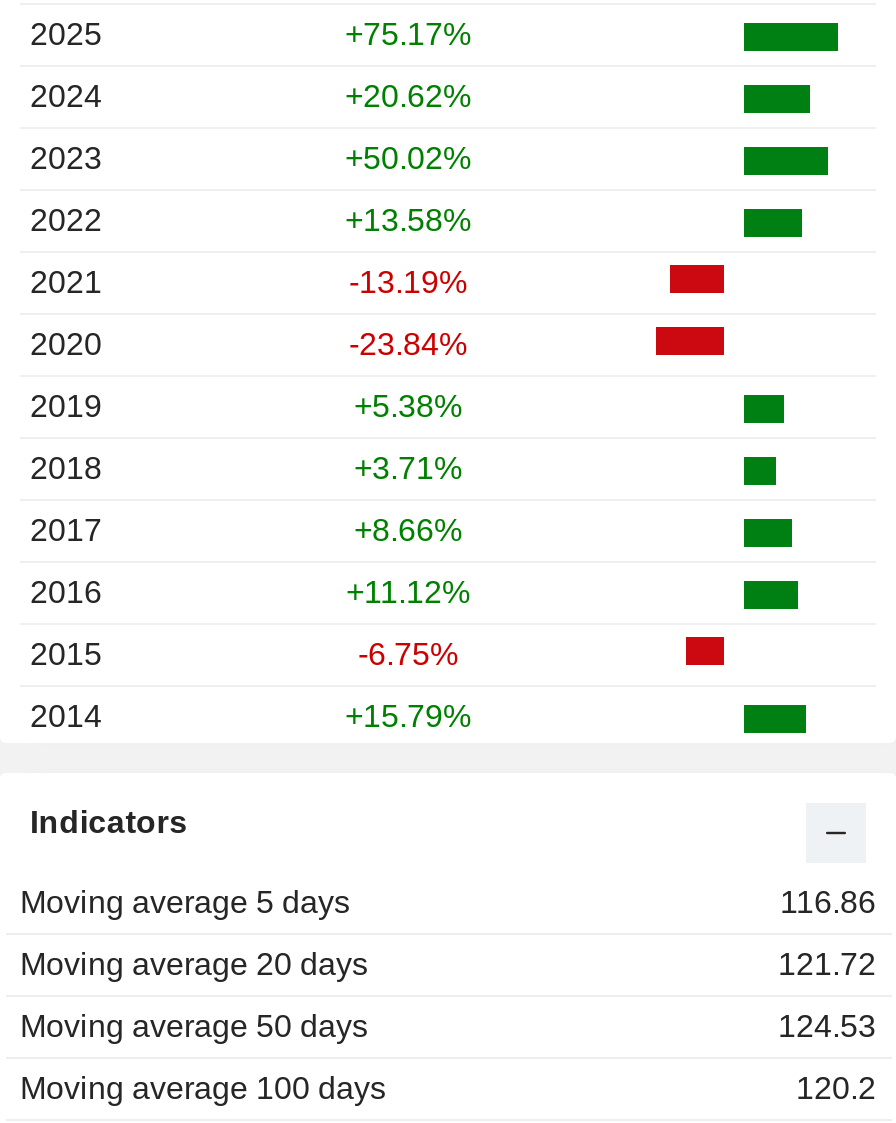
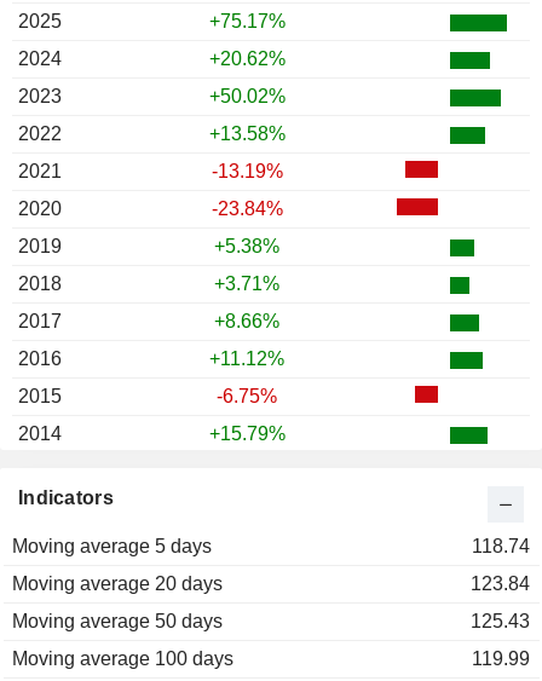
[780,885,876,919] 116.86 -> [472,536,530,557] 118.74
[778,947,876,981] 121.72 -> [471,574,530,594] 123.84
[778,1009,876,1043] 124.53 -> [471,611,530,632] 125.43
[796,1071,876,1105] 120.2 -> [472,649,530,669] 119.99

